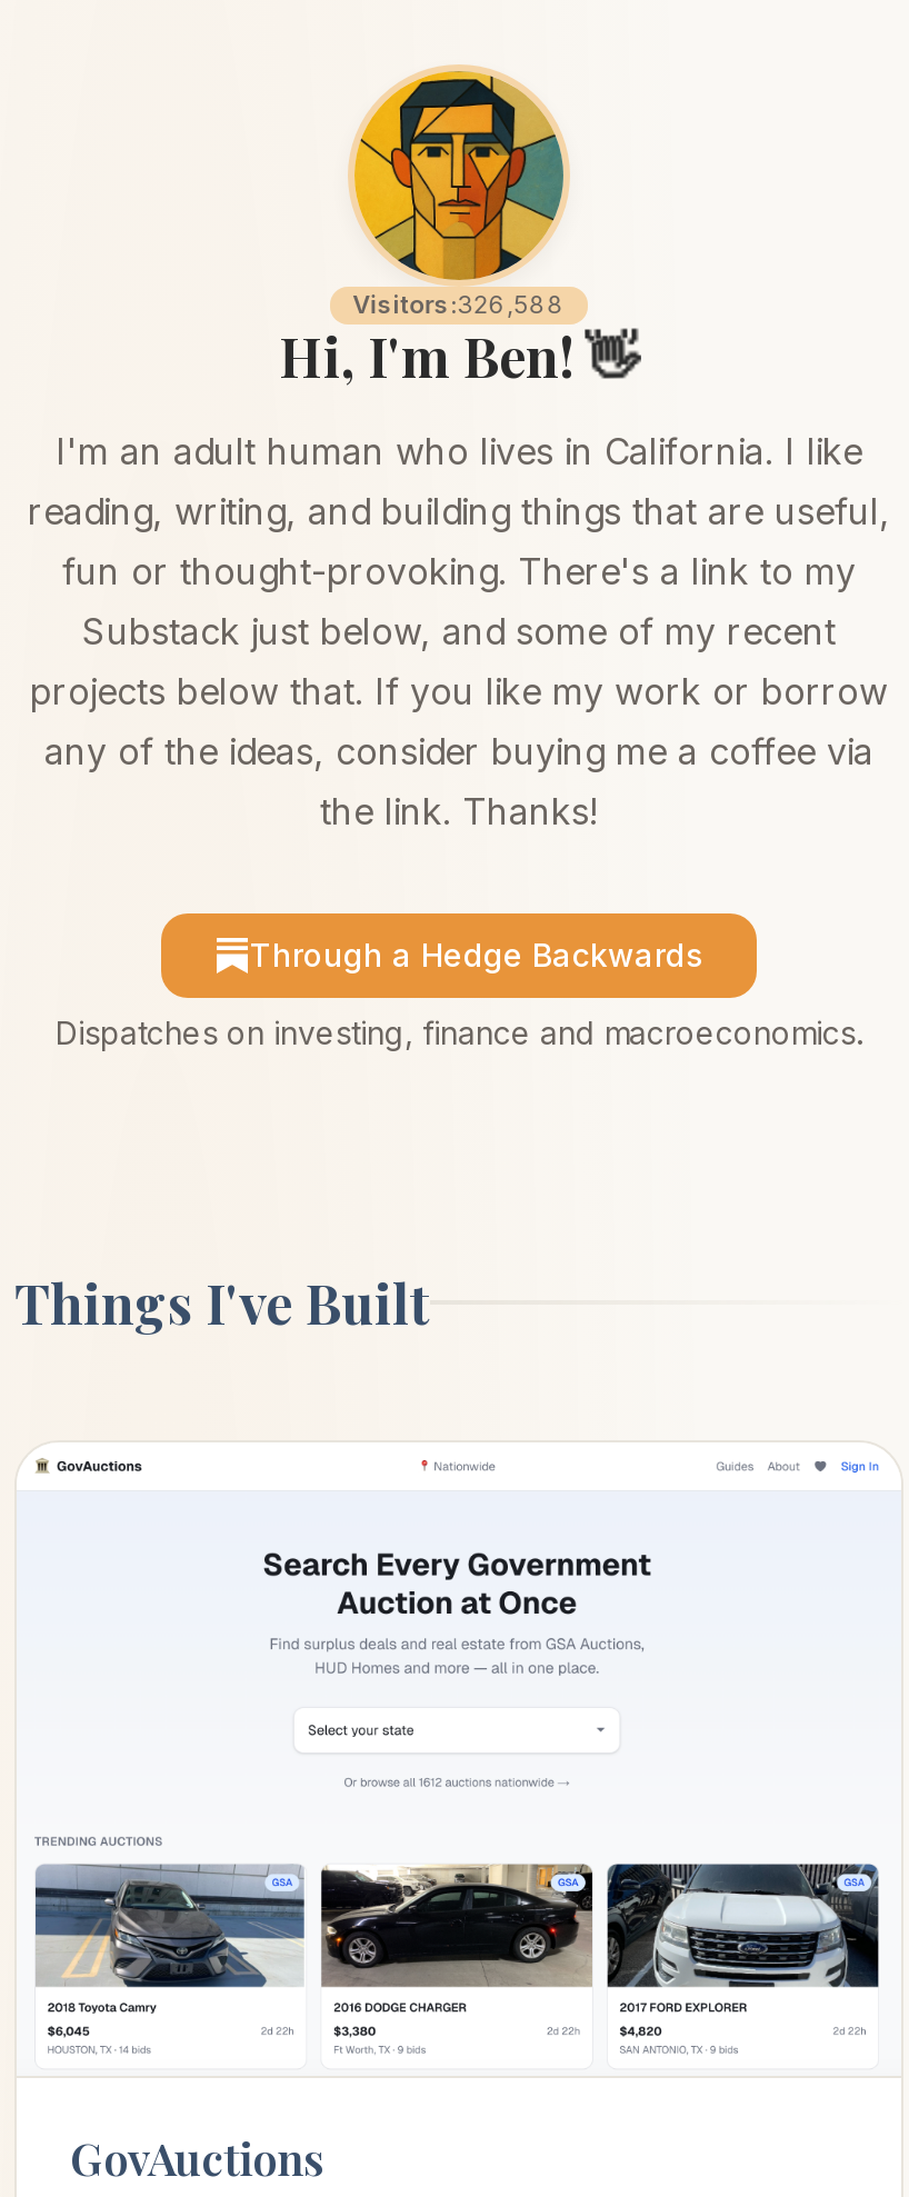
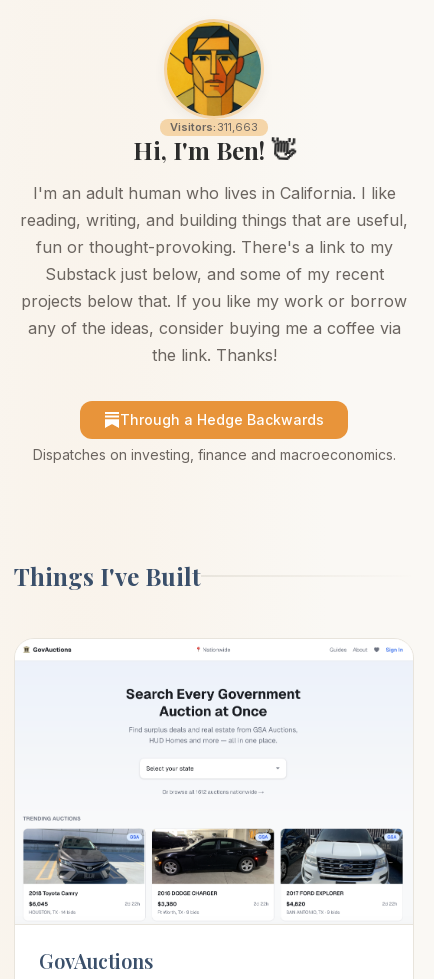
[352,289,565,320] Visitors: 326,588 -> [170,120,258,134] Visitors: 311,663

